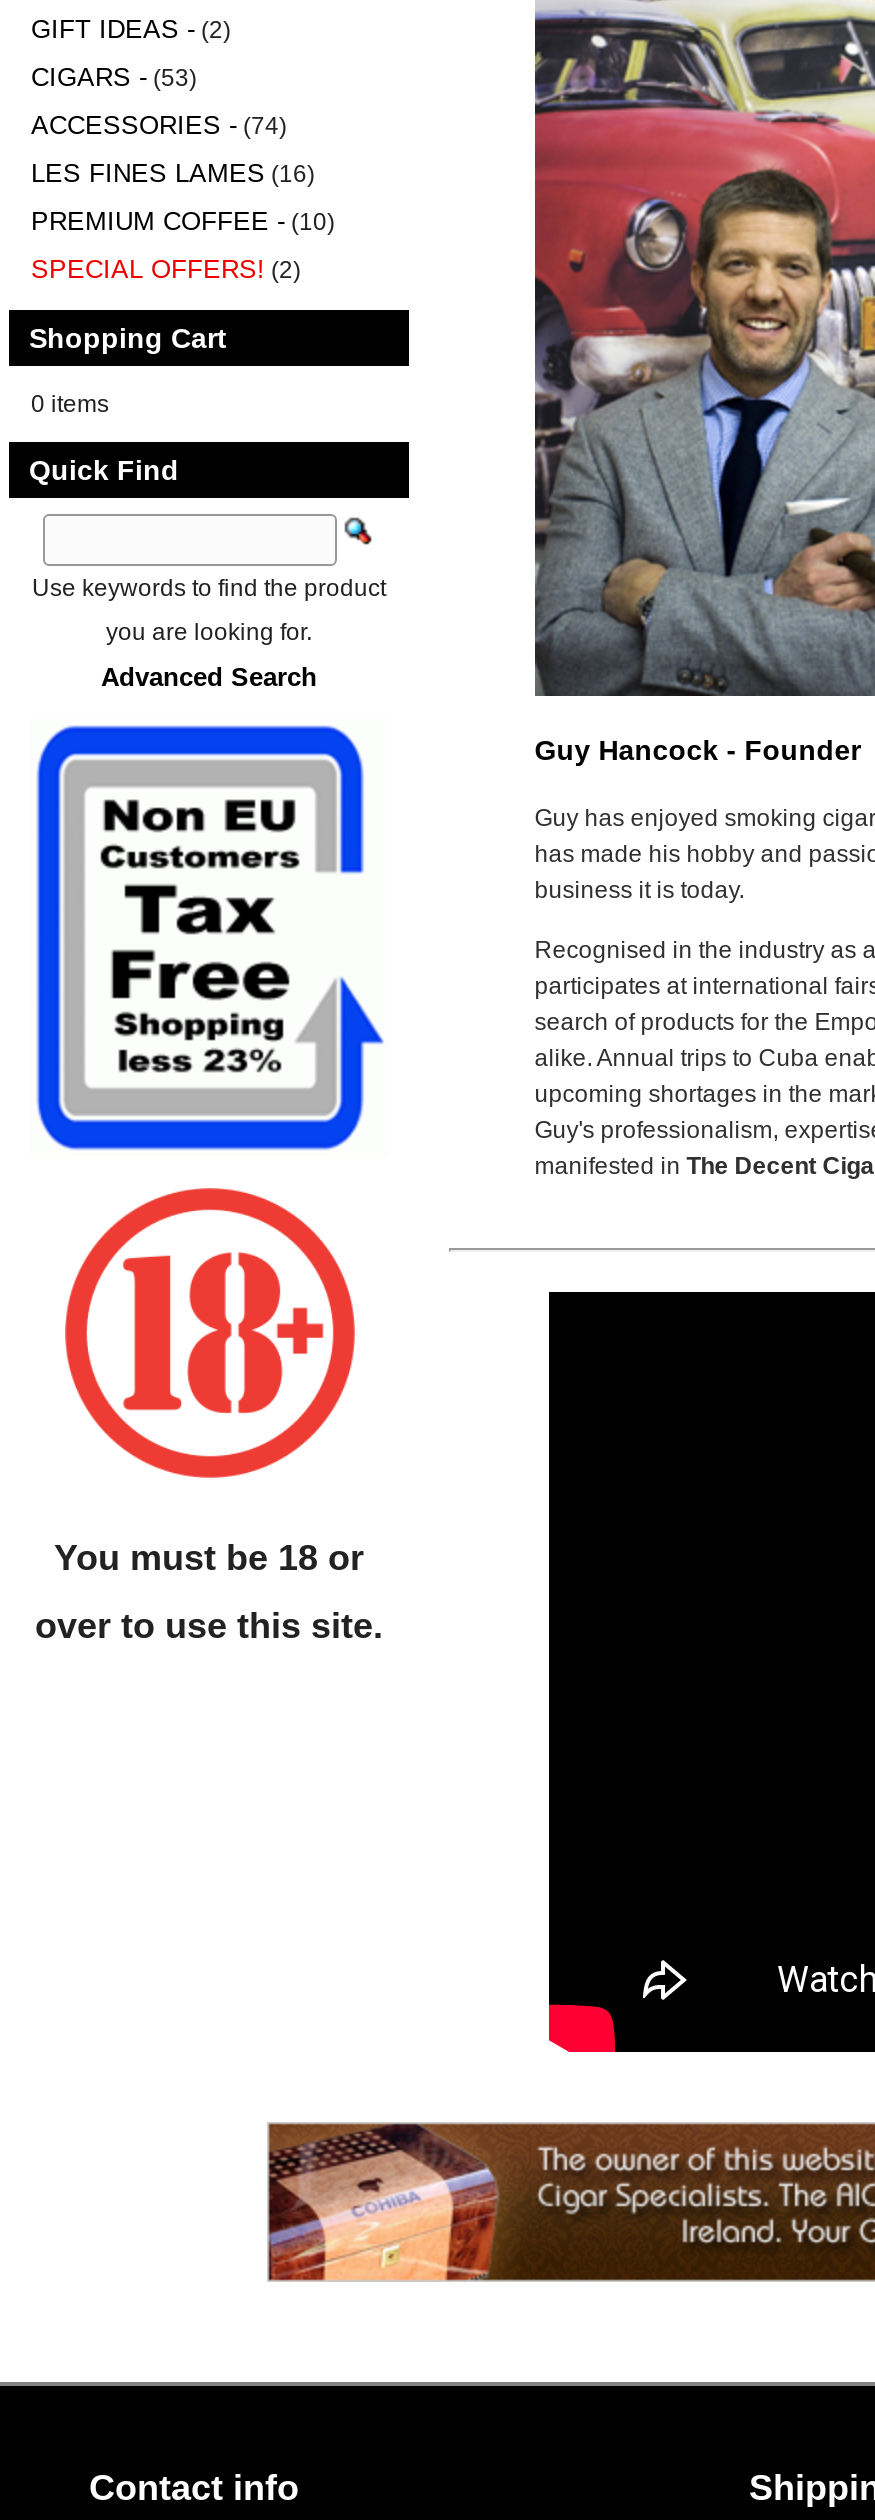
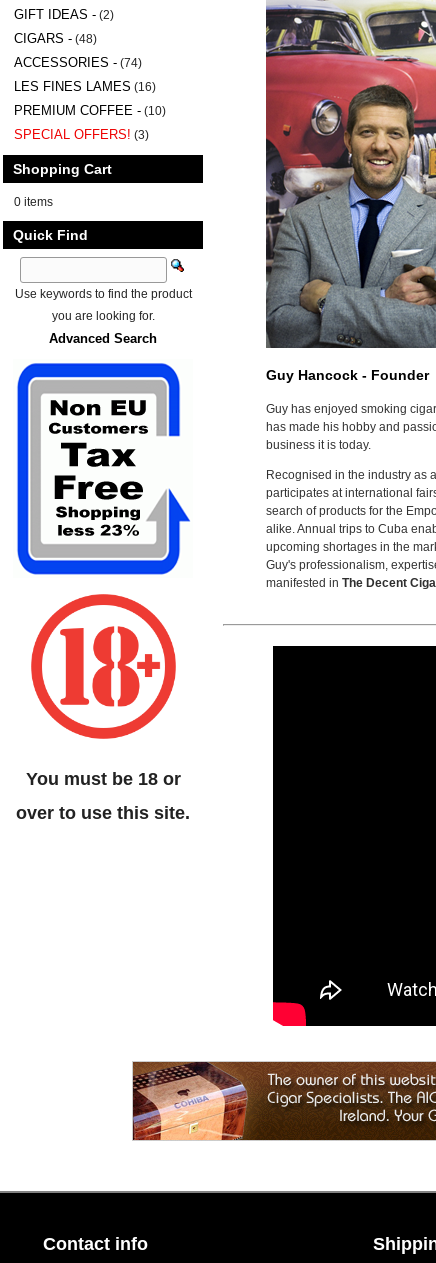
[31,62,197,92] CIGARS - (53) -> [14,31,97,46] CIGARS - (48)
[31,254,301,284] SPECIAL OFFERS! (2) -> [14,127,149,142] SPECIAL OFFERS! (3)

